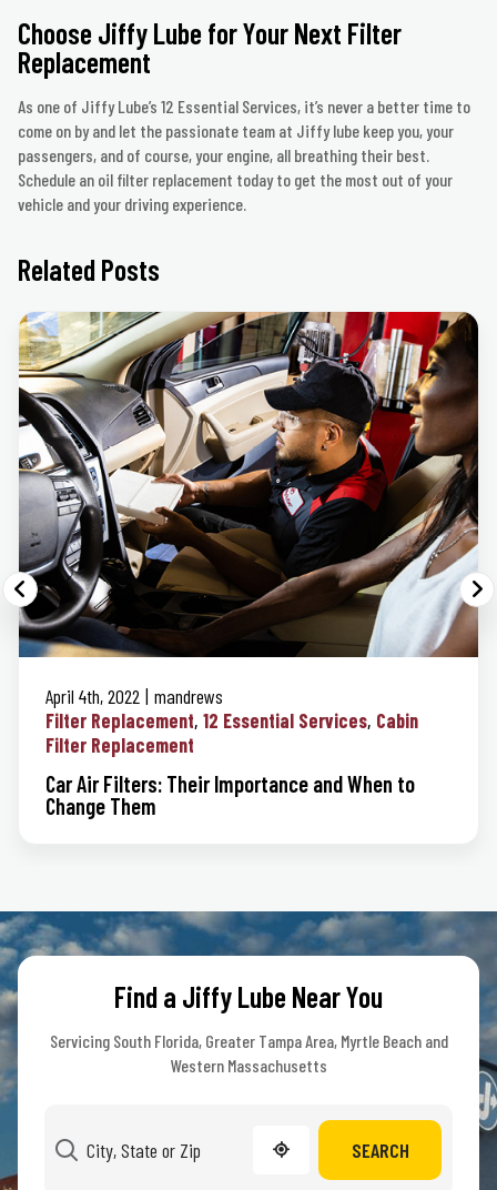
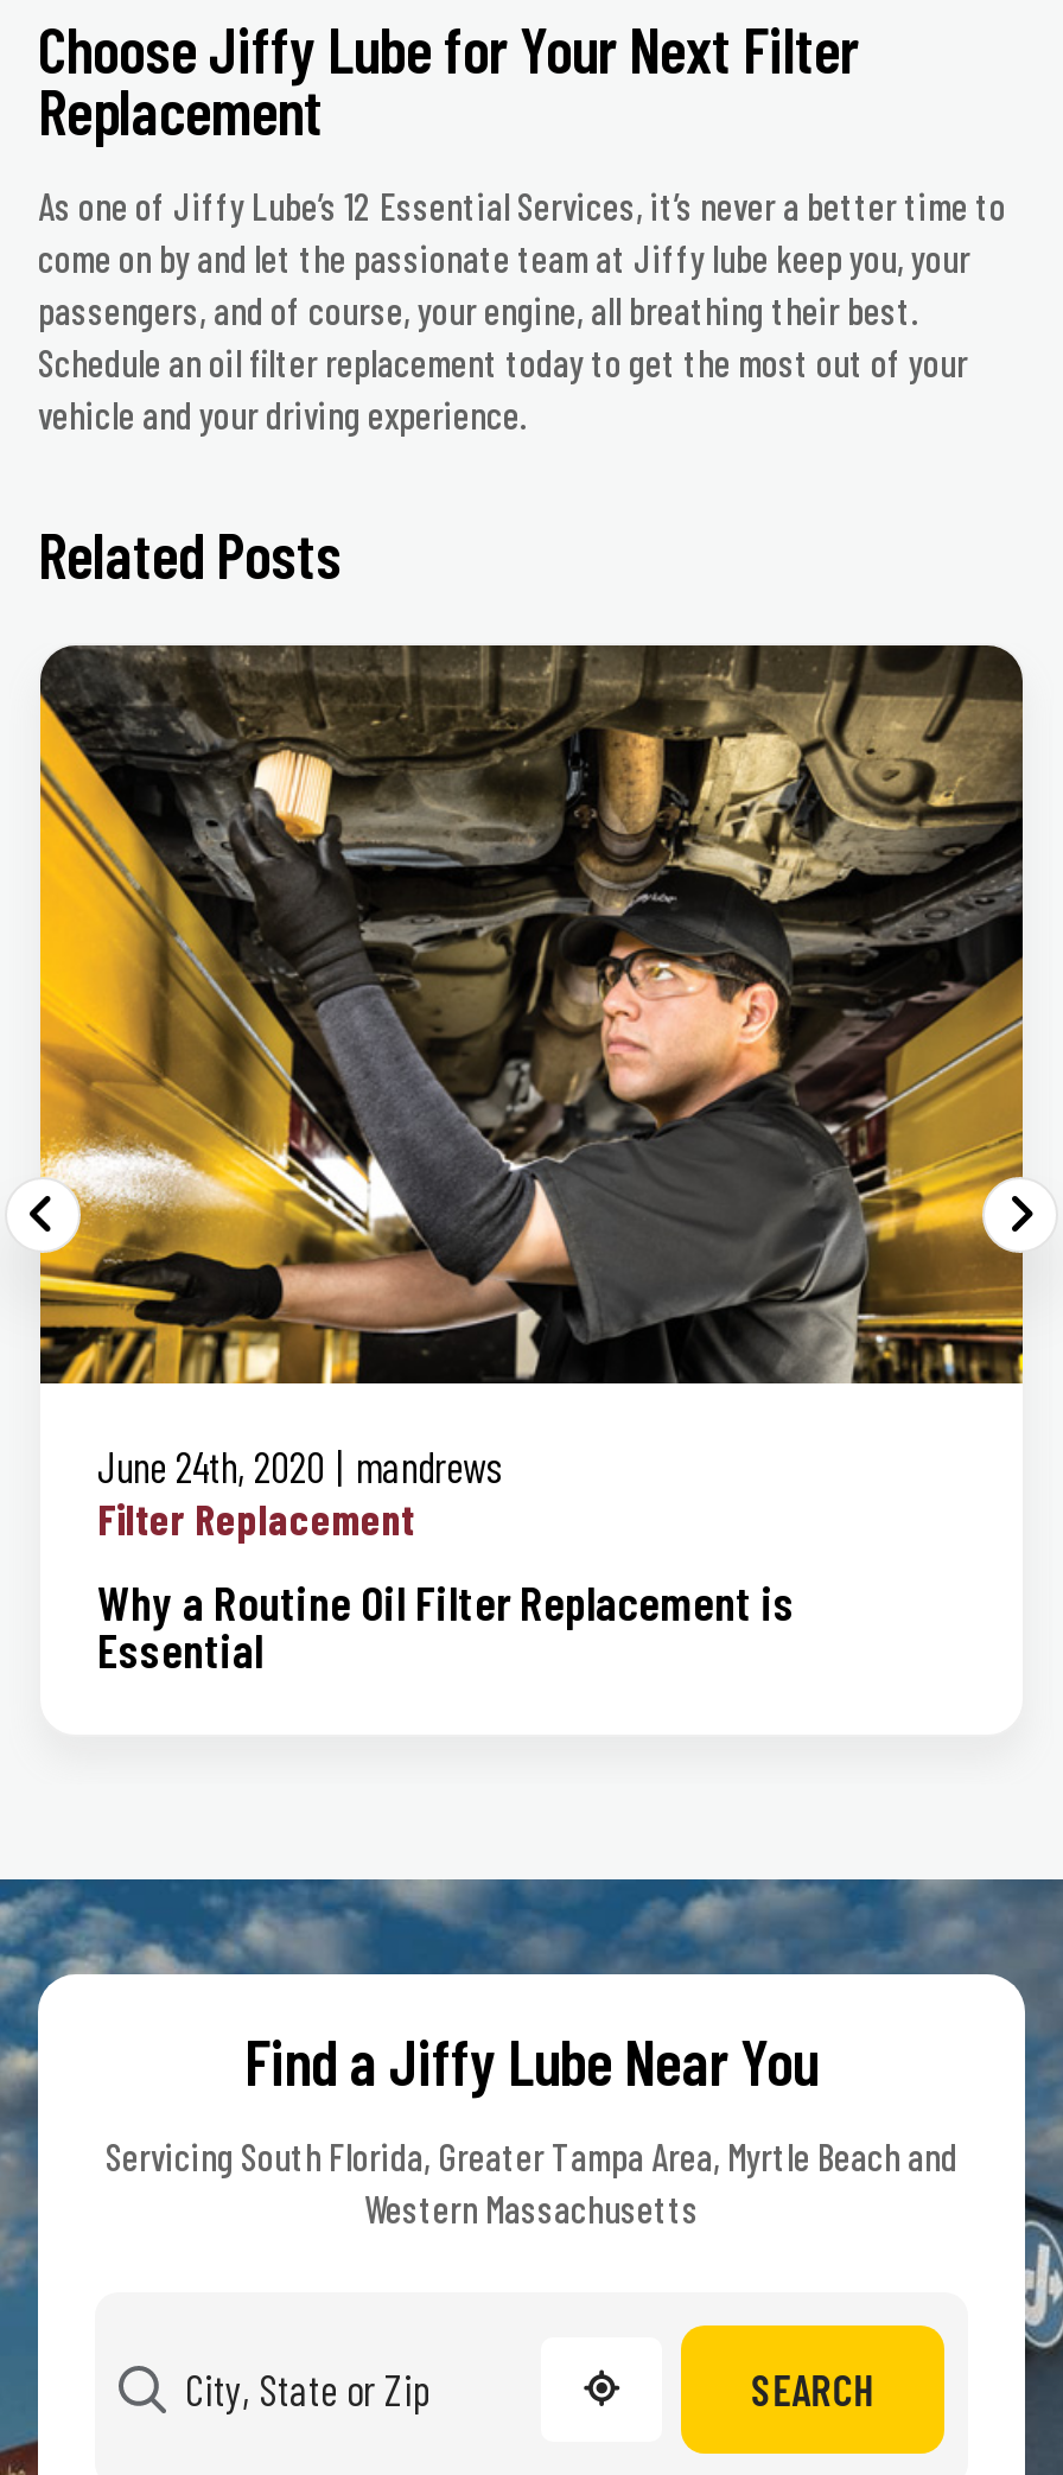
[13,311,484,733] [image] | April 4th, 2022 mandrews | Filter Replacement 12 Essential Services Cabin -> [28,643,1035,1493] [image] | June 24th, 2020 mandrews
[45,770,415,819] Car Air Filters: Their Importance and When to | Change Them -> [97,1573,795,1678] Why a Routine Oil Filter Replacement is | Essential

